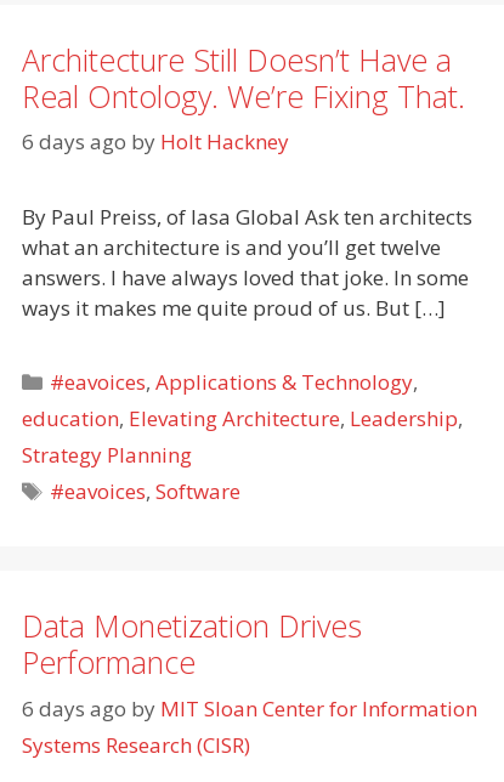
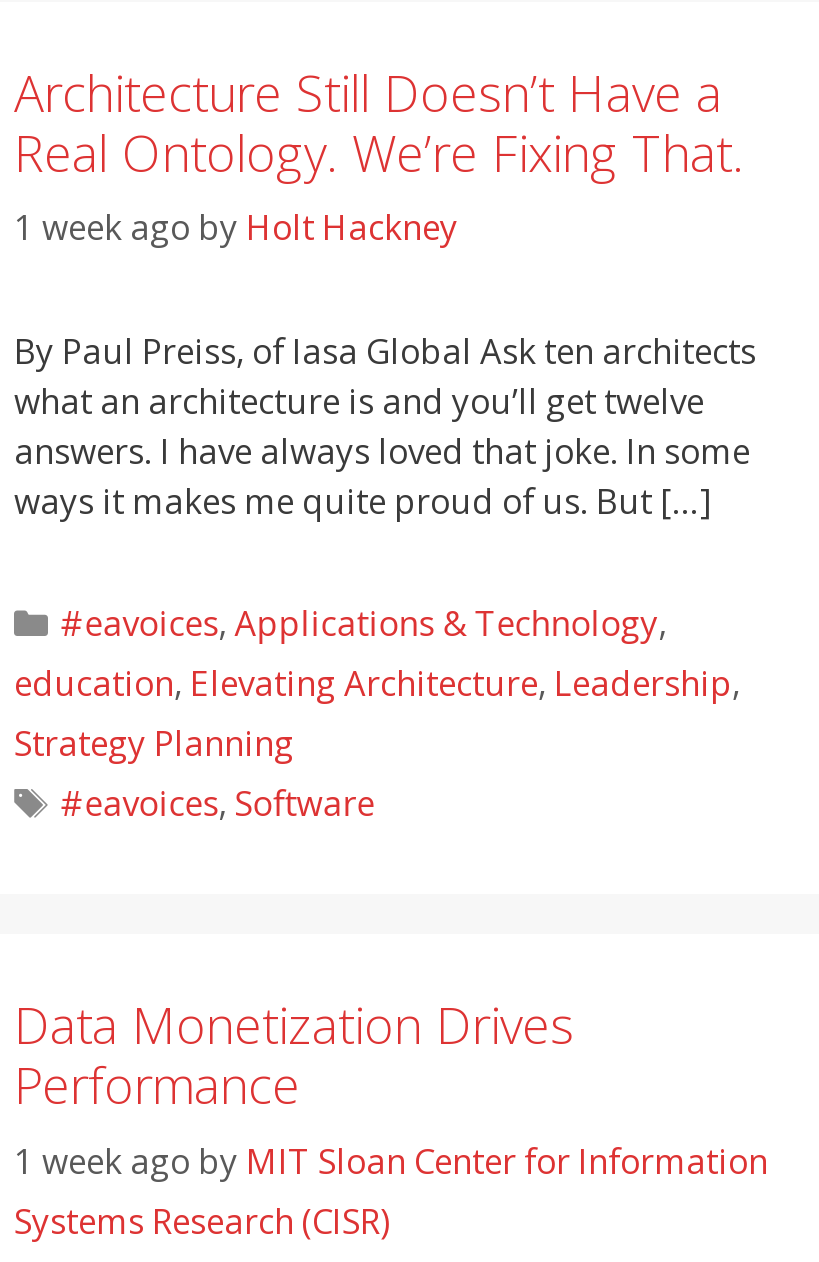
[22,127,289,155] 6 days ago by Holt Hackney -> [14,204,458,250] 1 week ago by Holt Hackney
[22,694,477,722] 6 days ago by MIT Sloan Center for Information -> [14,1137,768,1183] 1 week ago by MIT Sloan Center for Information

